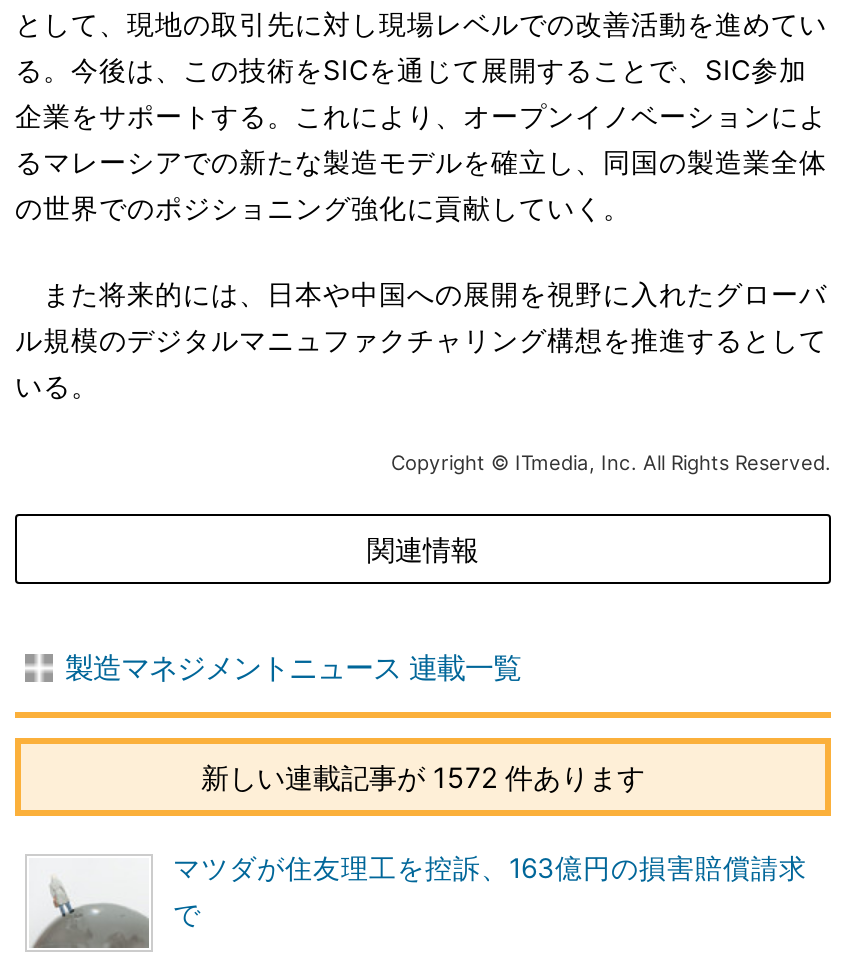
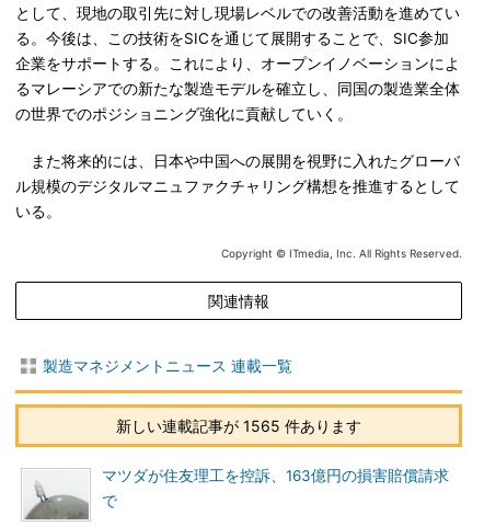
[201,760,645,794] 新しい連載記事が 1572 件あります -> [116,416,361,435] 新しい連載記事が 1565 件あります

